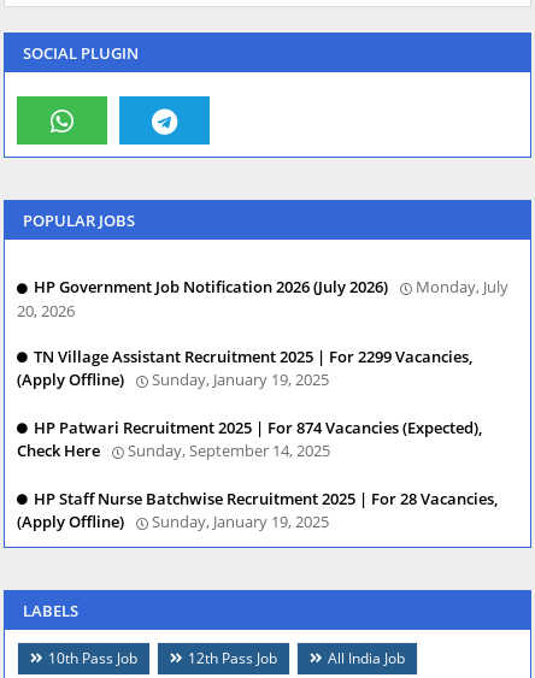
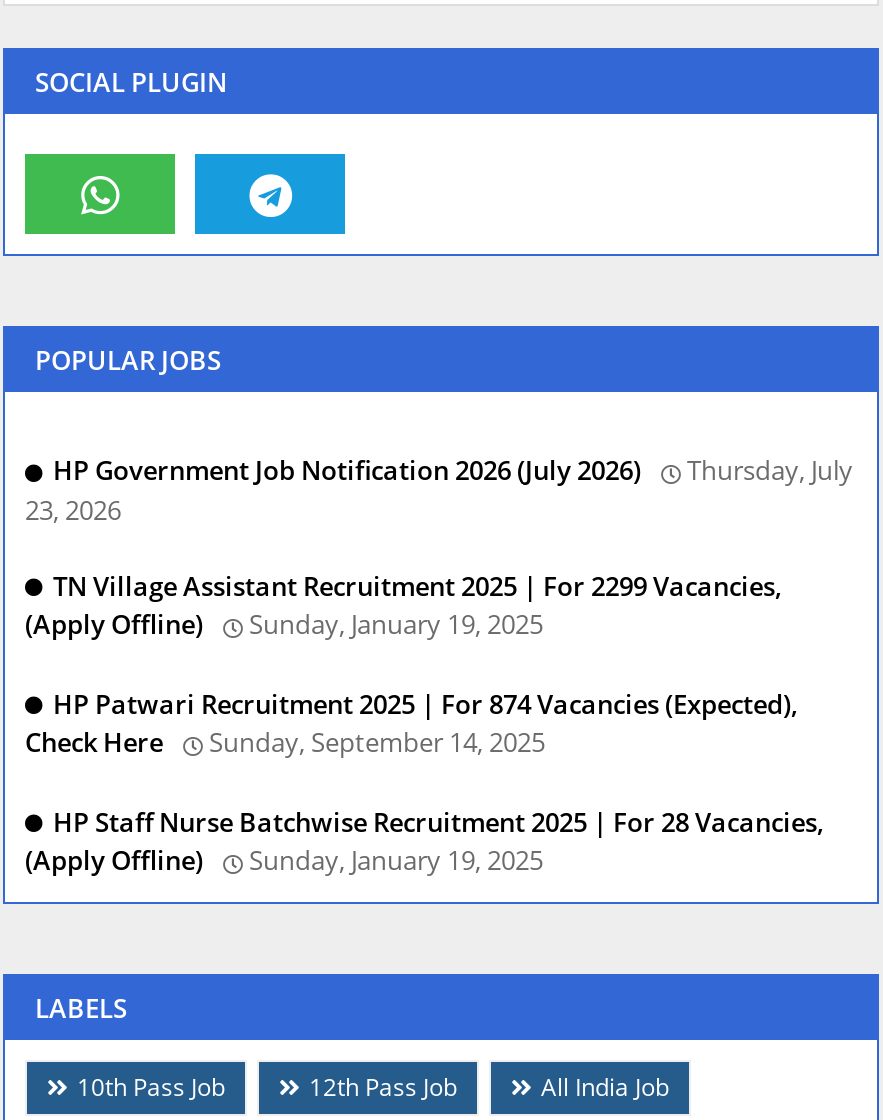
[416,276,508,298] Monday, July -> [687,453,853,489] Thursday, July
[17,300,75,322] 20, 2026 -> [25,492,121,528] 23, 2026

